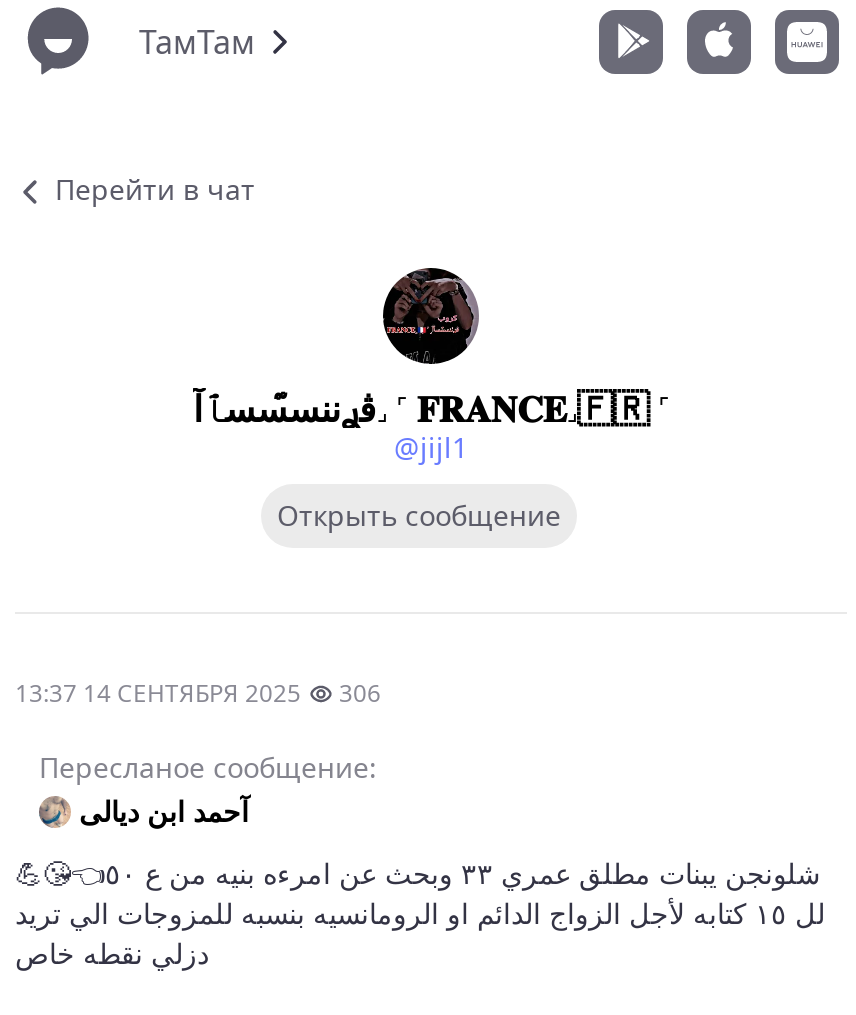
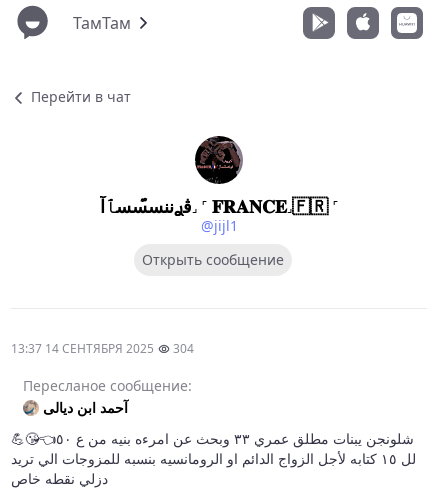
[15,676,381,710] 13:37 14 СЕНТЯБРЯ 2025 306 -> [11,340,194,357] 13:37 14 СЕНТЯБРЯ 2025 304

